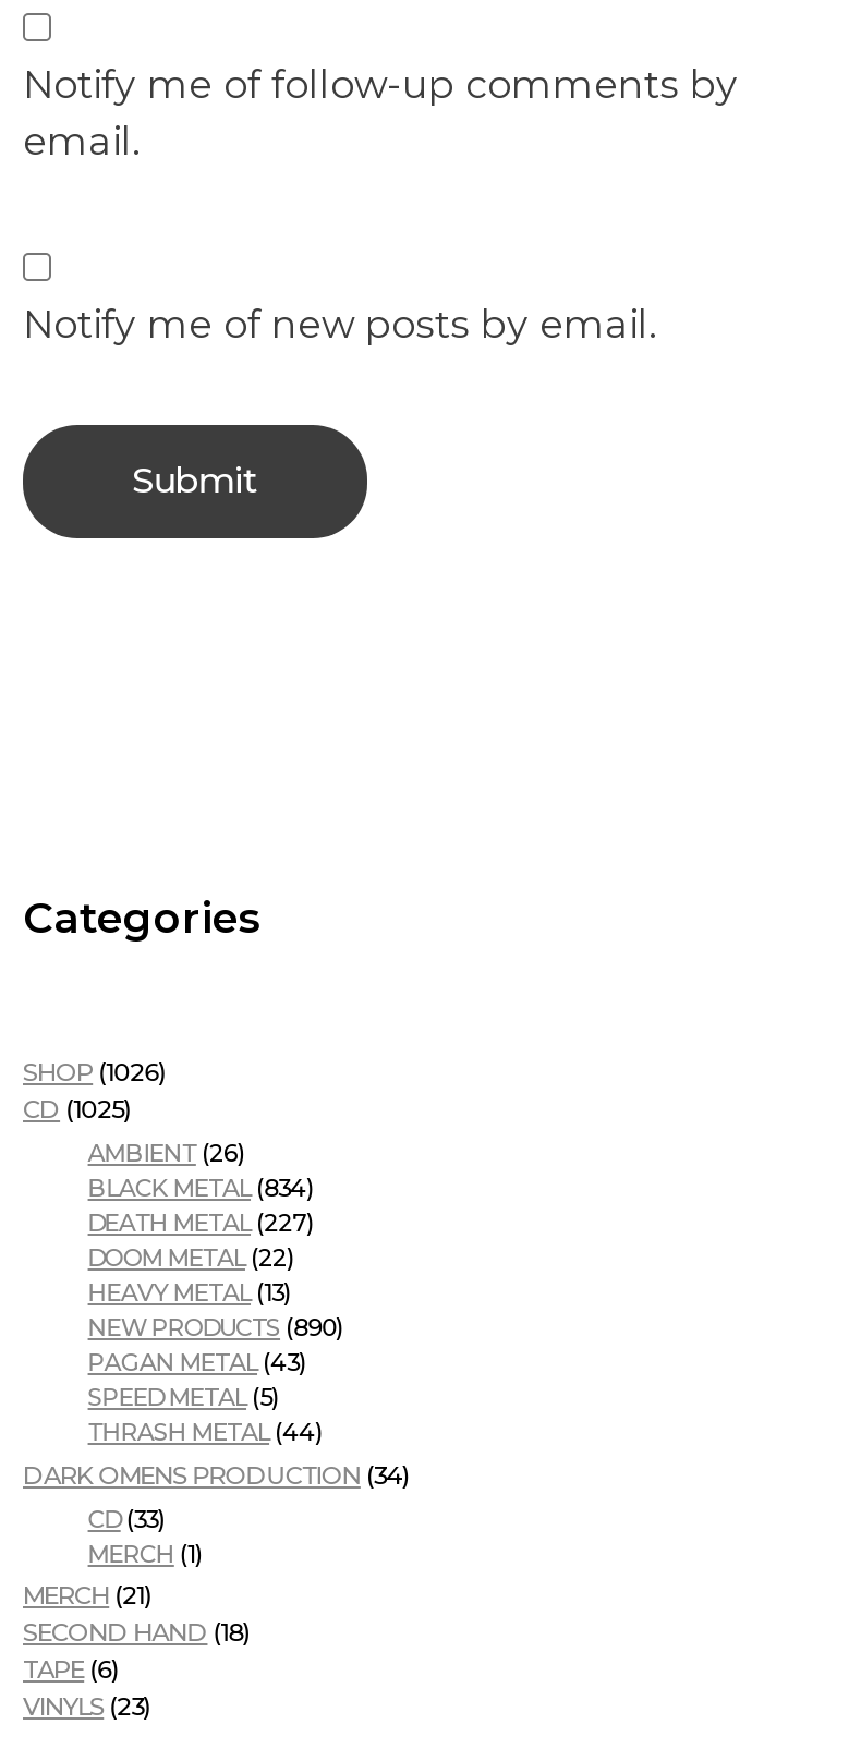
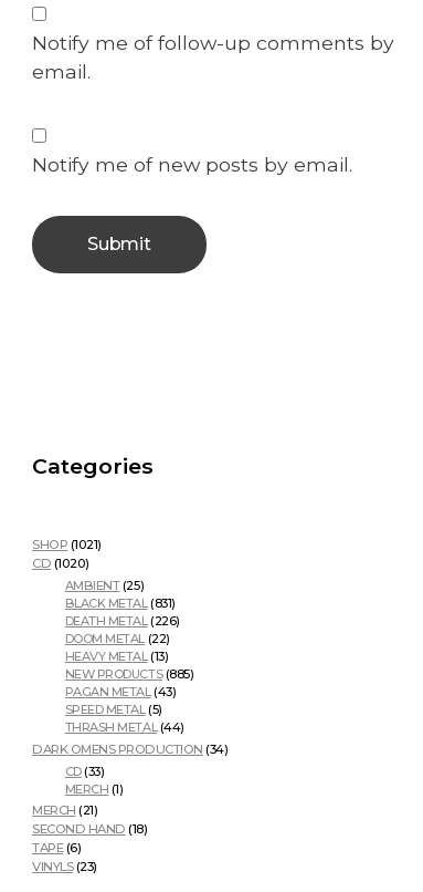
[23,1057,158,1088] SHOP 1026 -> [32,537,97,552] SHOP 1021
[23,1094,124,1125] CD 1025 -> [32,556,85,571] CD 1020
[88,1138,238,1169] AMBIENT 26 -> [65,578,140,594] AMBIENT 25
[88,1173,306,1204] BLACK METAL 834 -> [65,596,171,611] BLACK METAL 831
[88,1208,306,1239] DEATH METAL 227 -> [65,613,176,629] DEATH METAL 226
[88,1313,336,1343] NEW PRODUCTS 890 -> [65,667,190,682] NEW PRODUCTS 885

